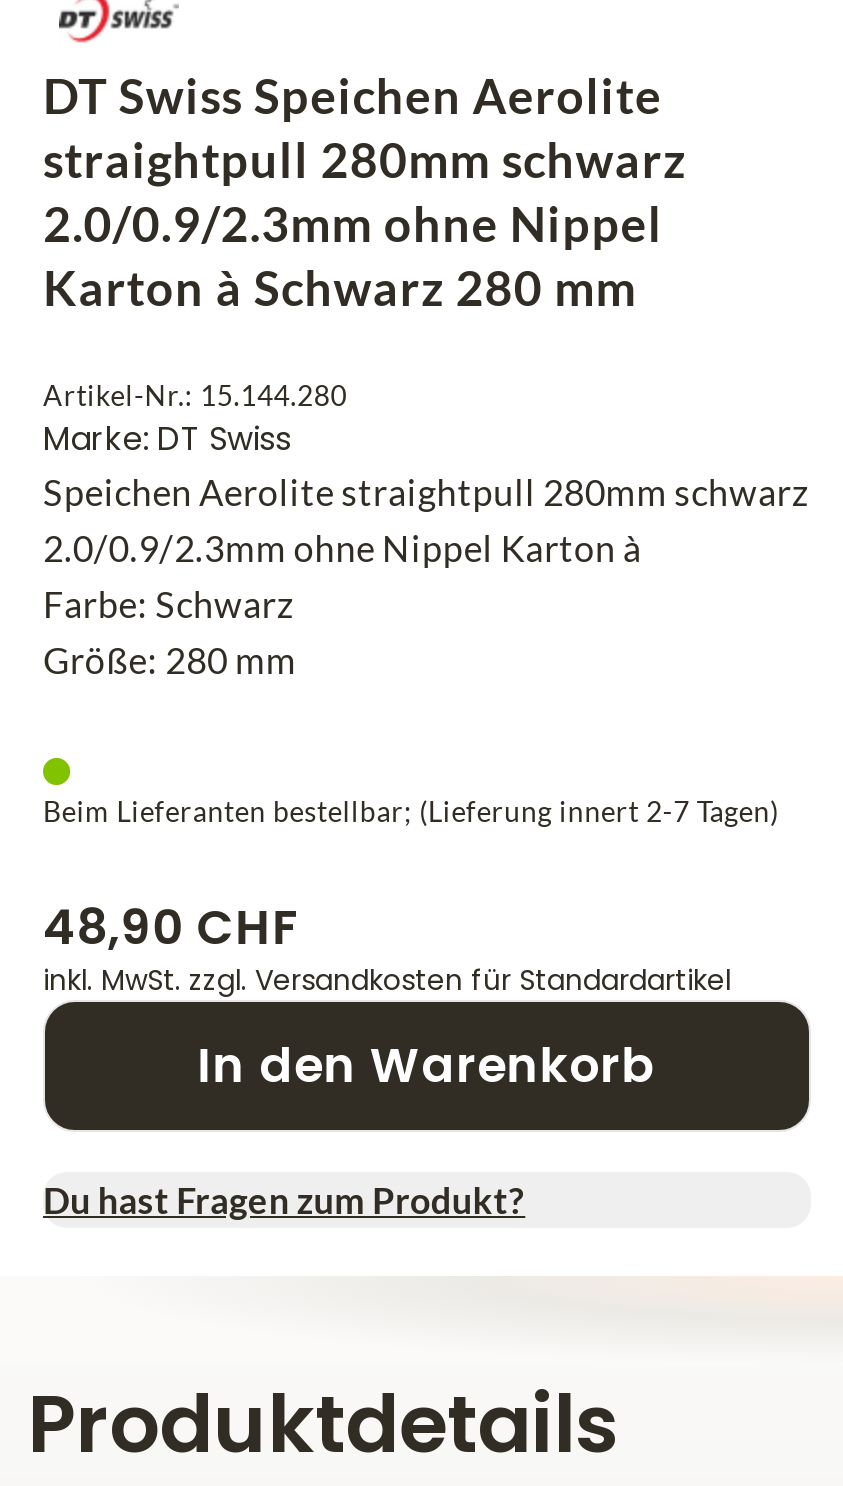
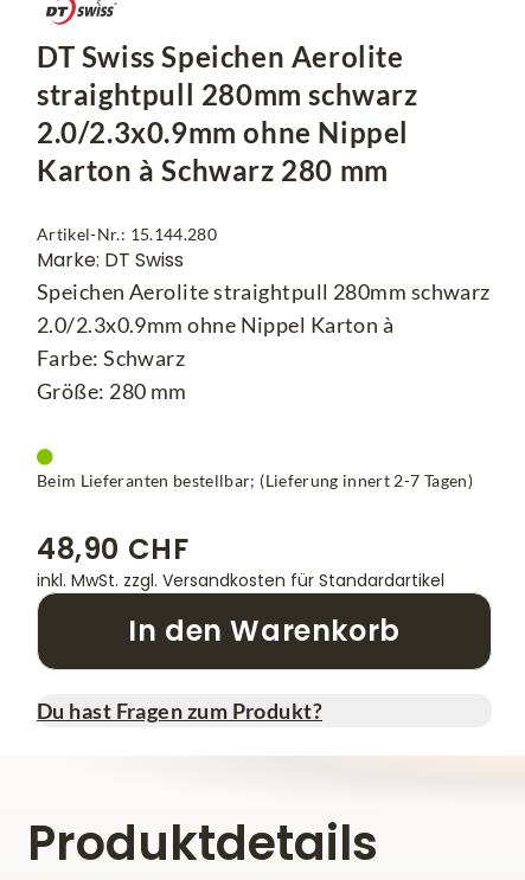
[43,194,663,252] 2.0/0.9/2.3mm ohne Nippel -> [37,115,409,149] 2.0/2.3x0.9mm ohne Nippel
[43,526,642,570] 2.0/0.9/2.3mm ohne Nippel Karton à -> [37,311,394,338] 2.0/2.3x0.9mm ohne Nippel Karton à

